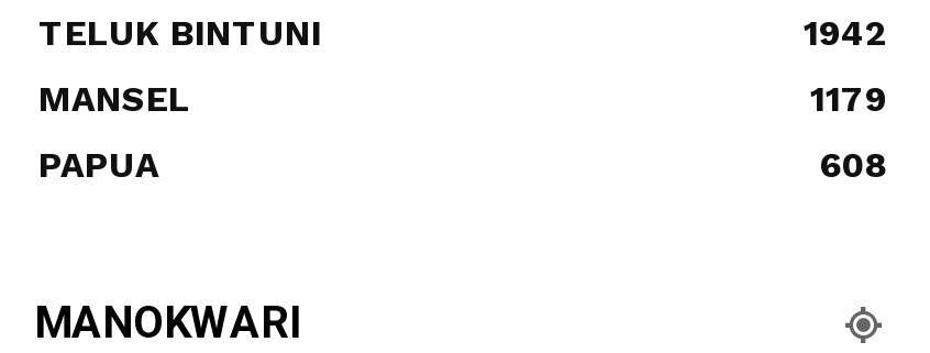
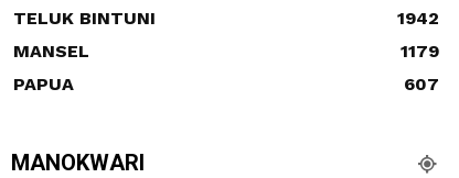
[819,144,887,186] 608 -> [404,74,439,94] 607

